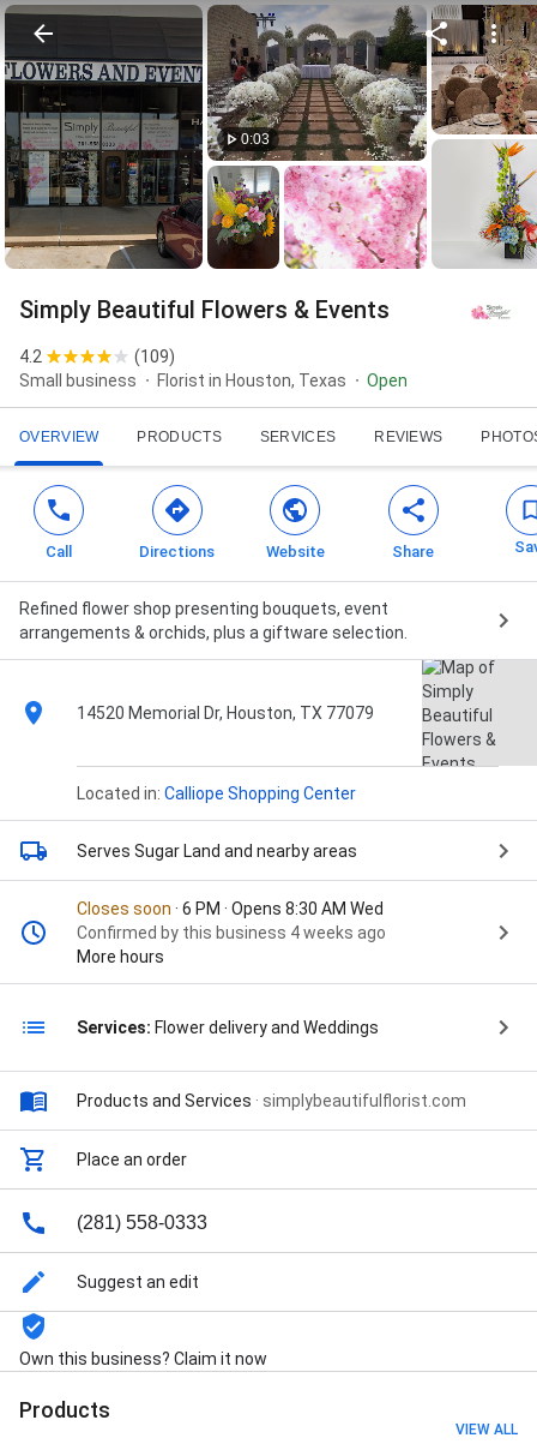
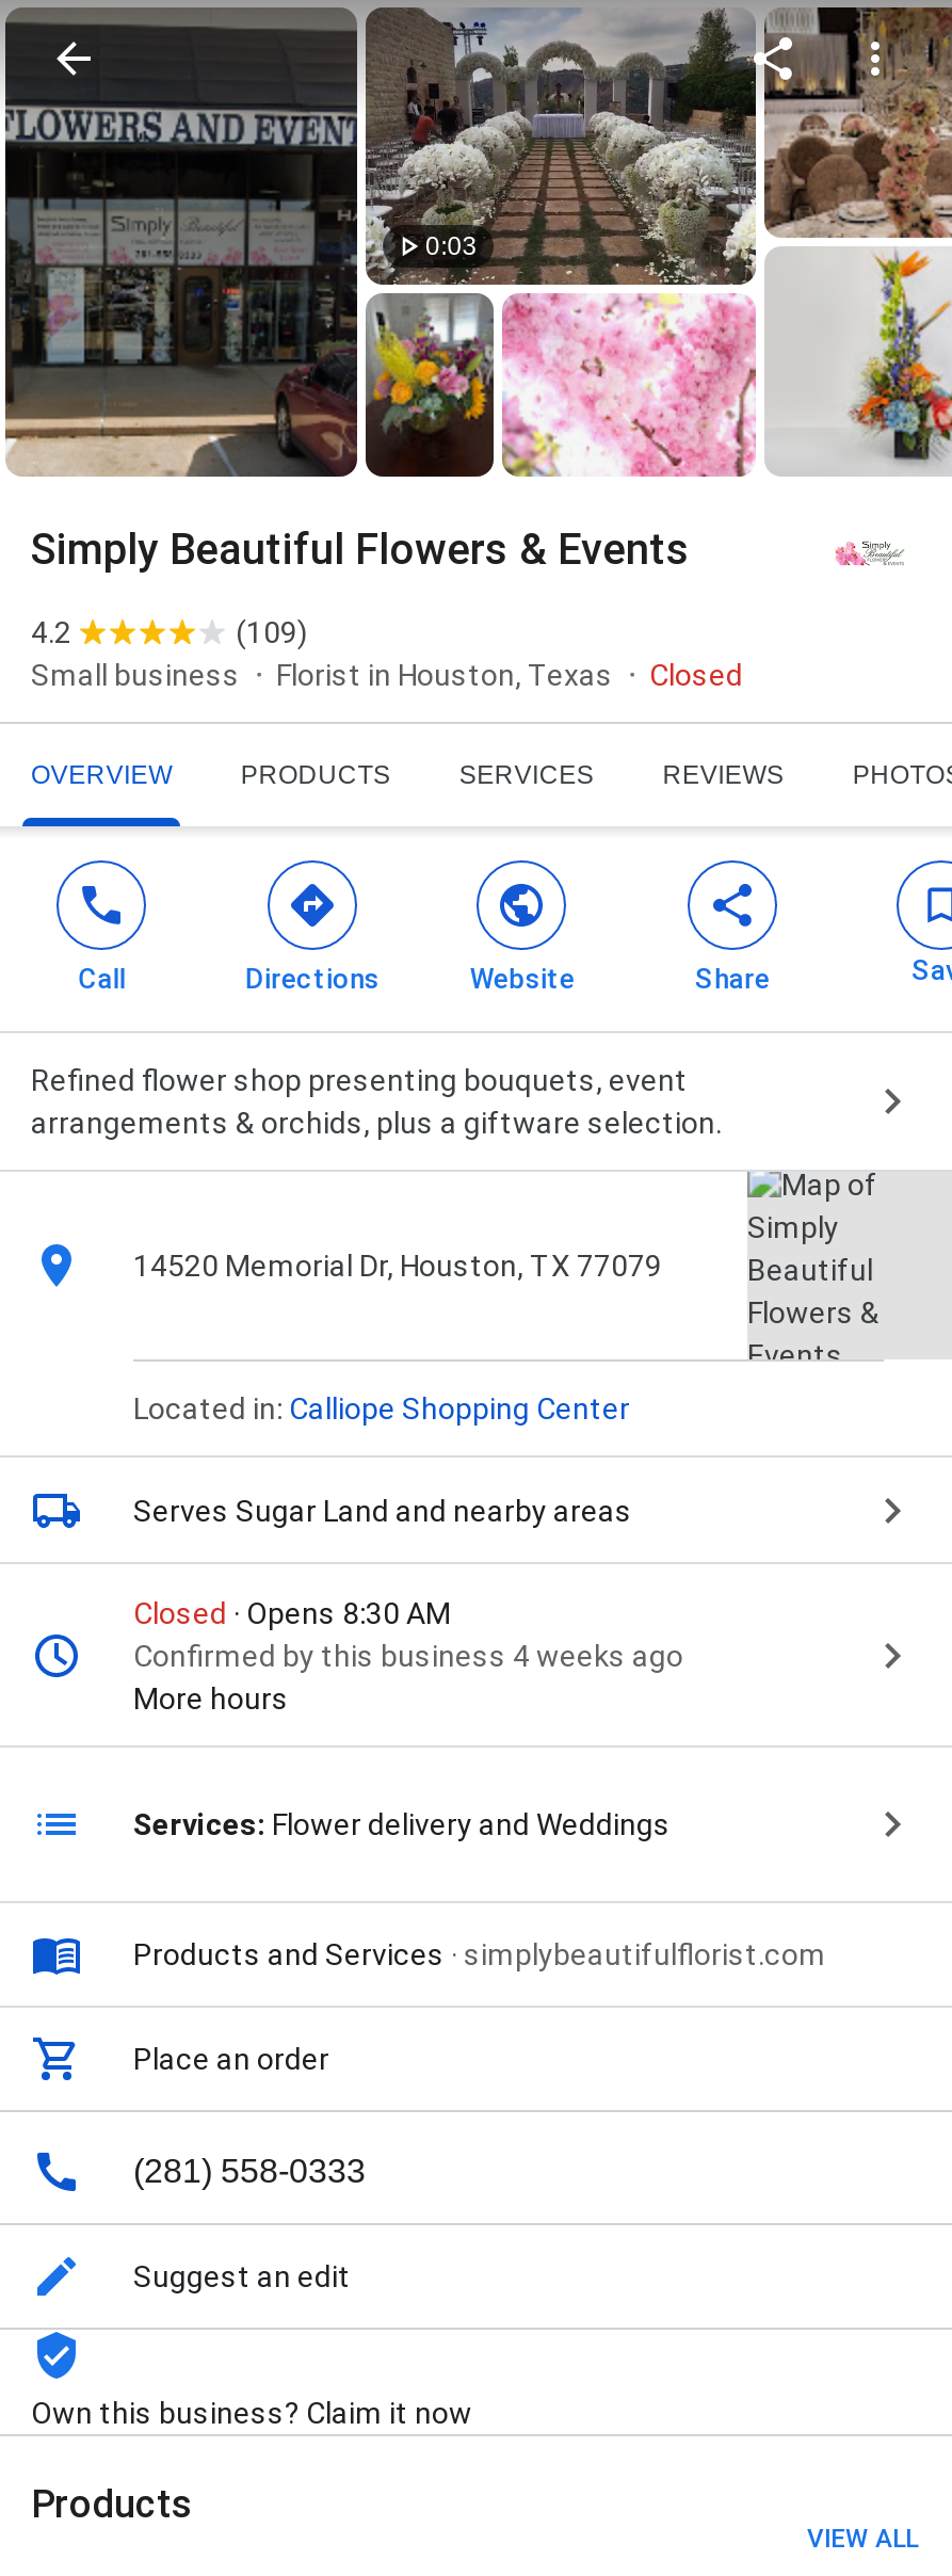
[367,371,408,390] Open -> [649,658,743,692] Closed
[77,899,384,918] Closes soon · 6 PM · Opens 8:30 AM Wed -> [133,1597,451,1631] Closed · Opens 8:30 AM

